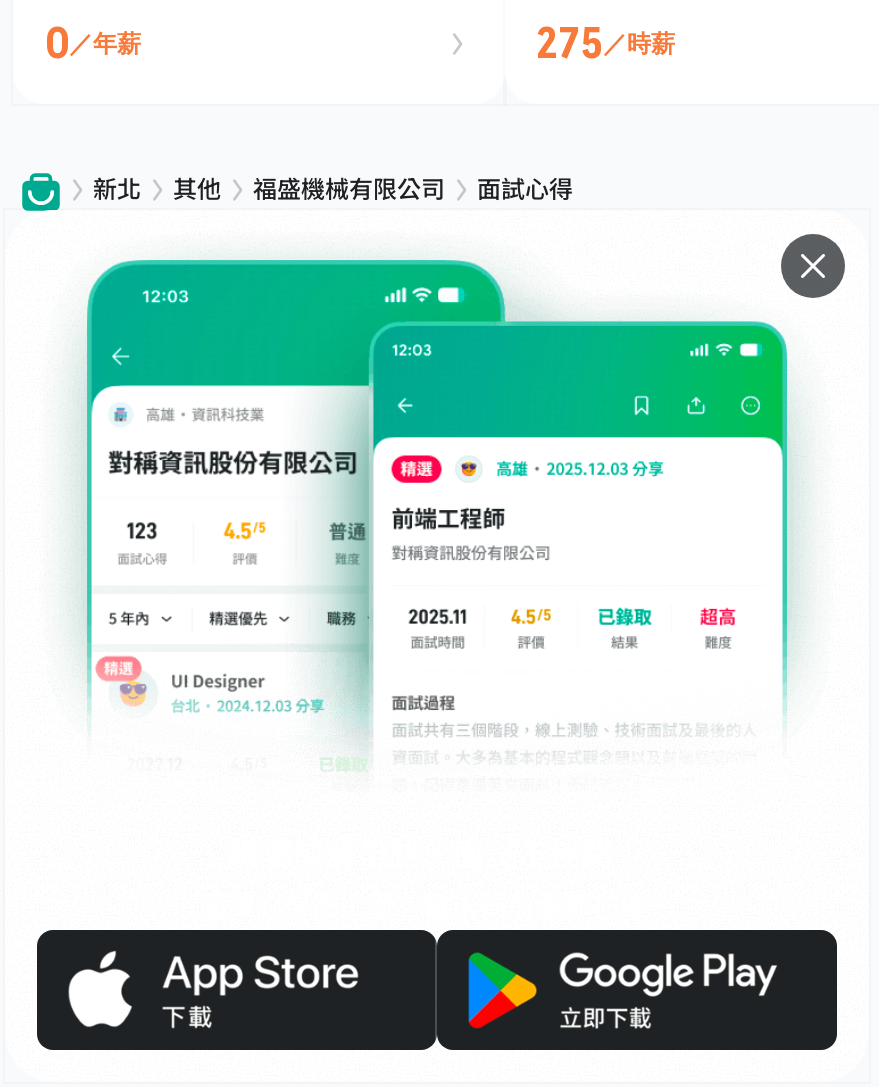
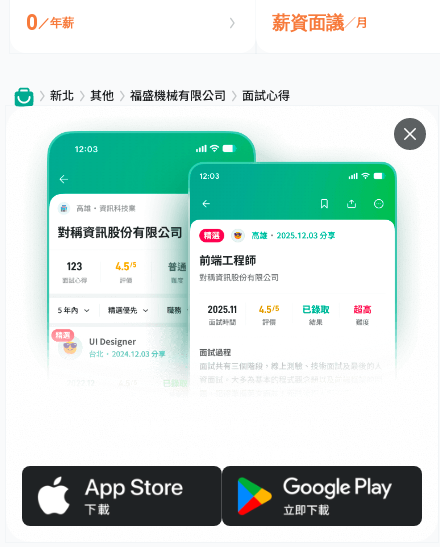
[537,16,675,70] 275／時薪 -> [272,12,368,34] 薪資面議／月

